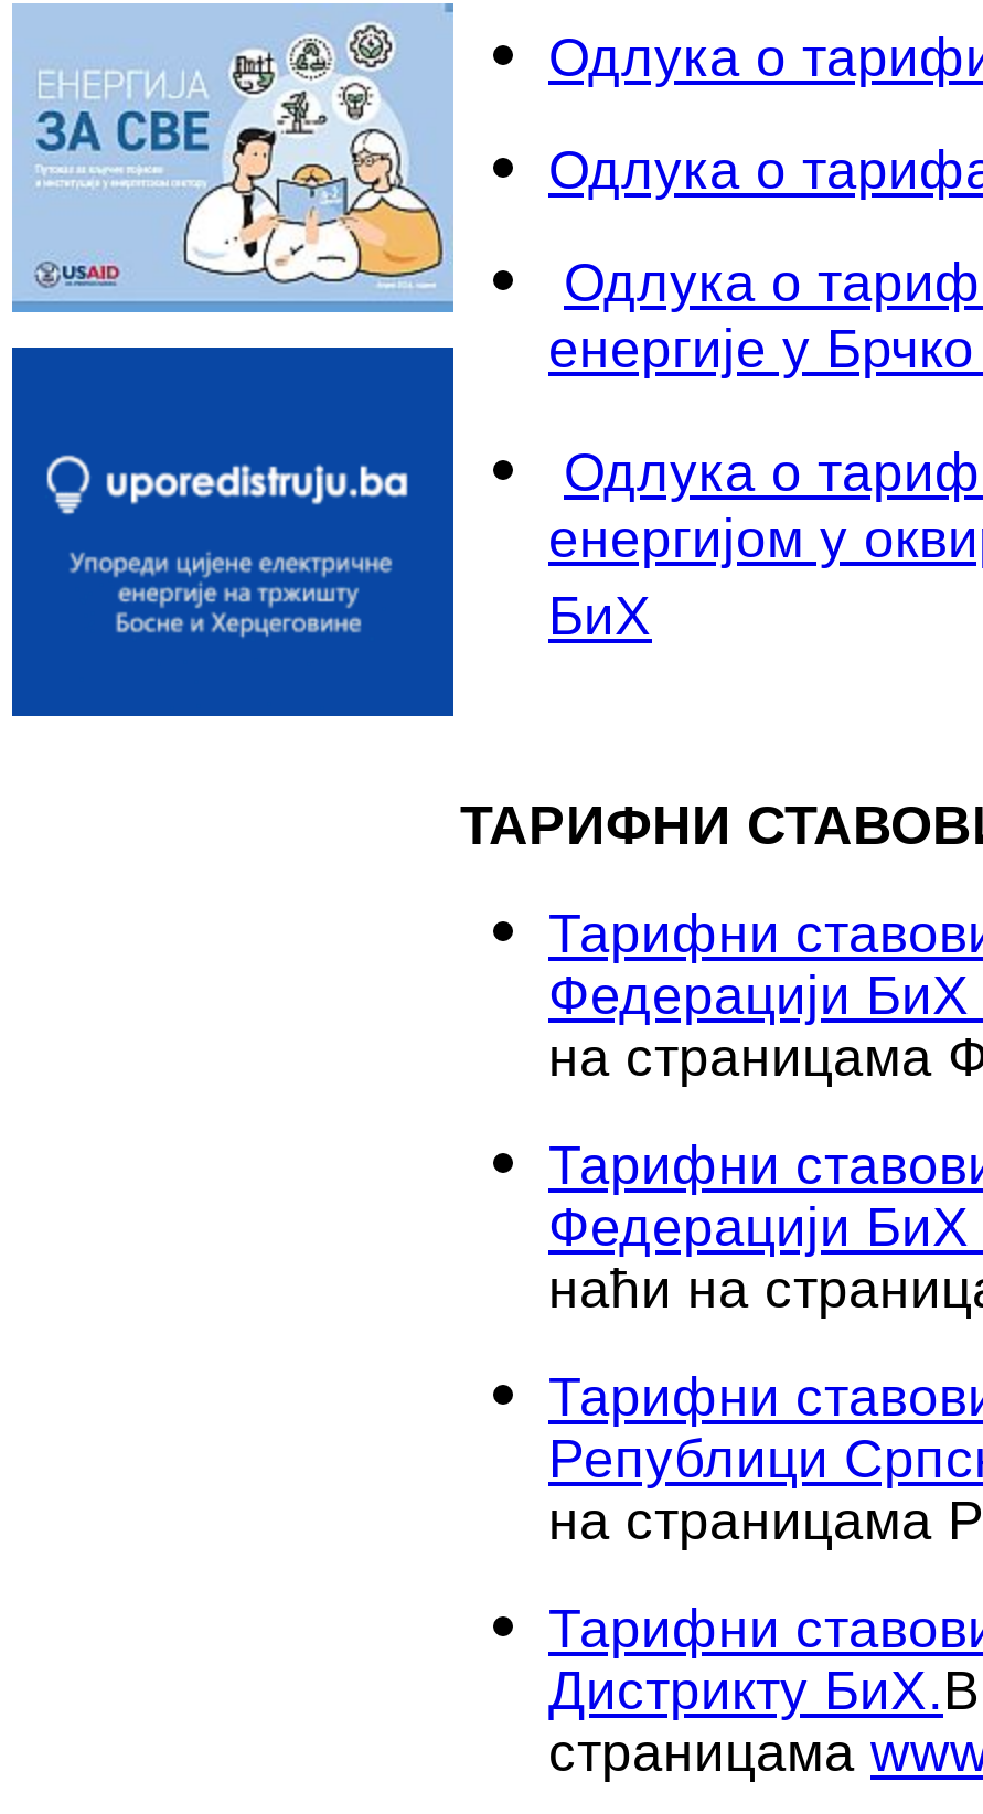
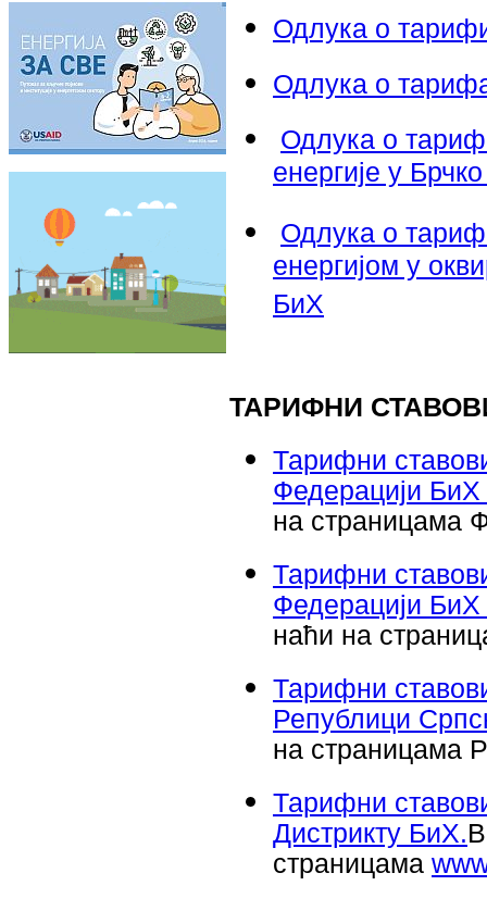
[10,345,456,716] [image] -> [8,172,227,354] [image]

